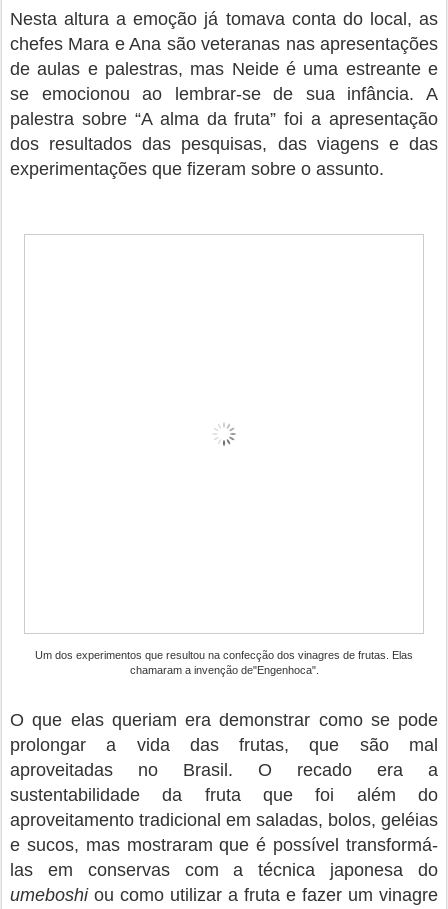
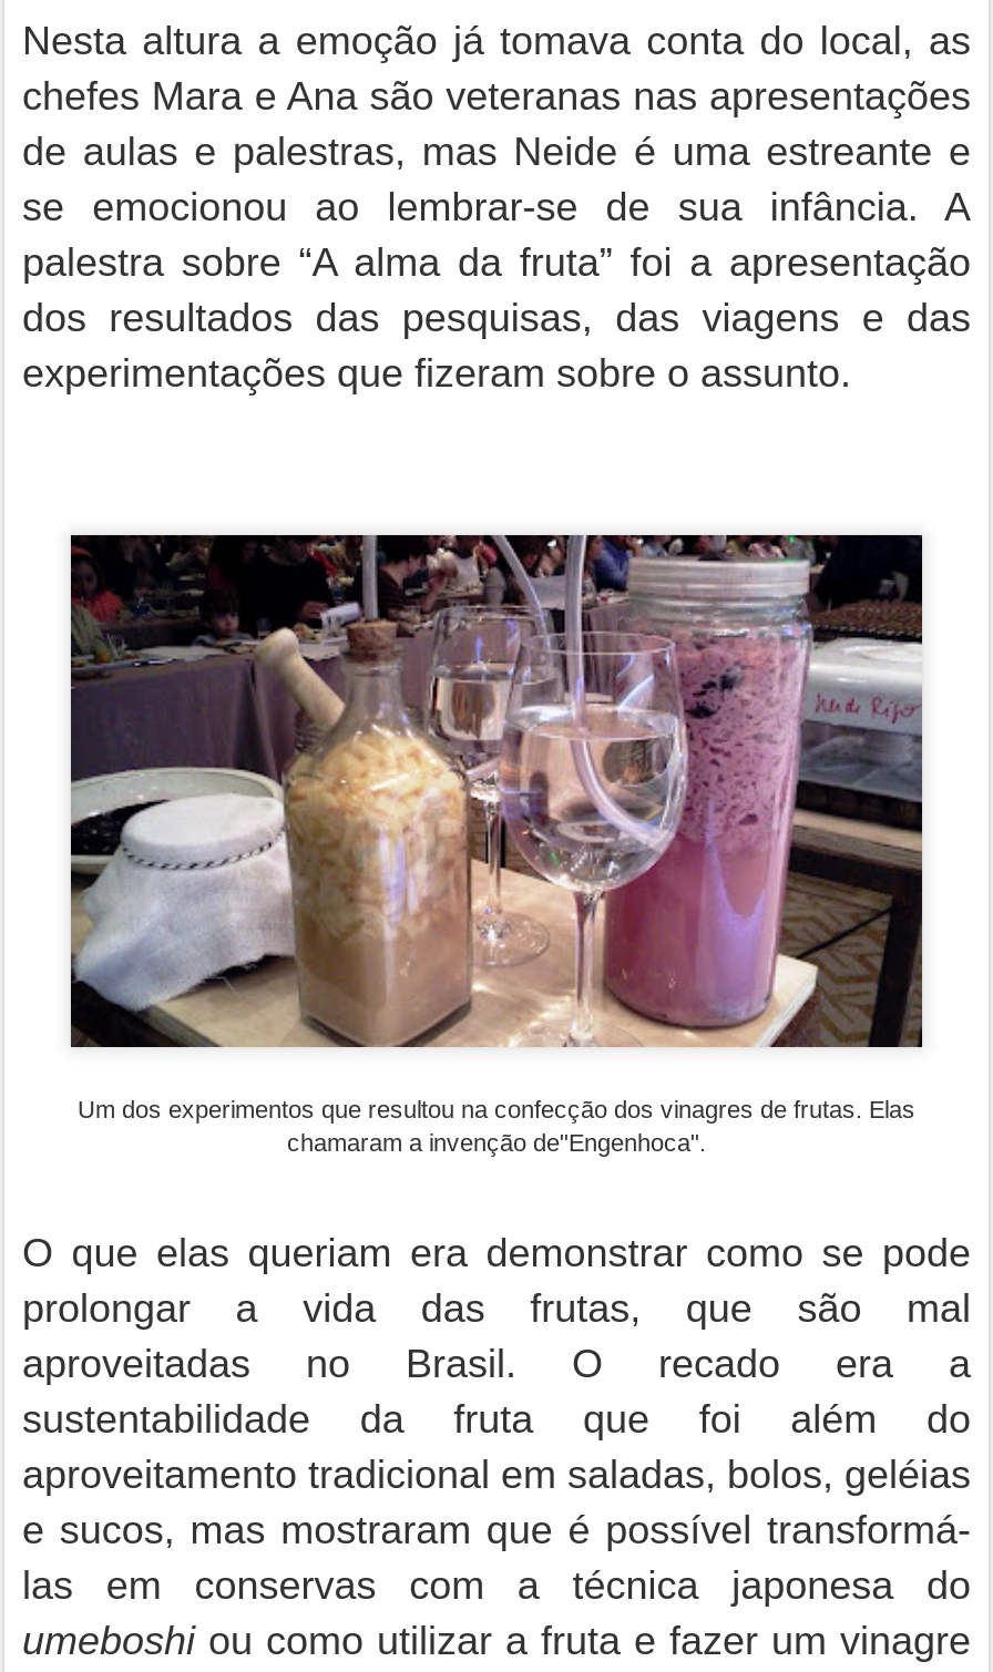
none -> [69,533,924,1049] [image]

